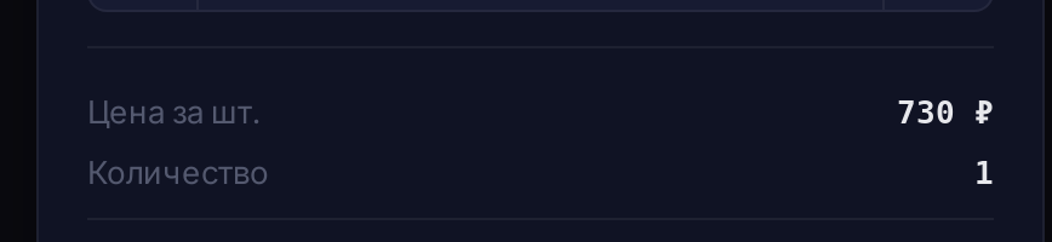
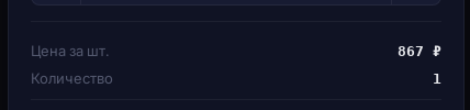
[897,94,994,131] 730 ₽ -> [398,43,441,59] 867 ₽

